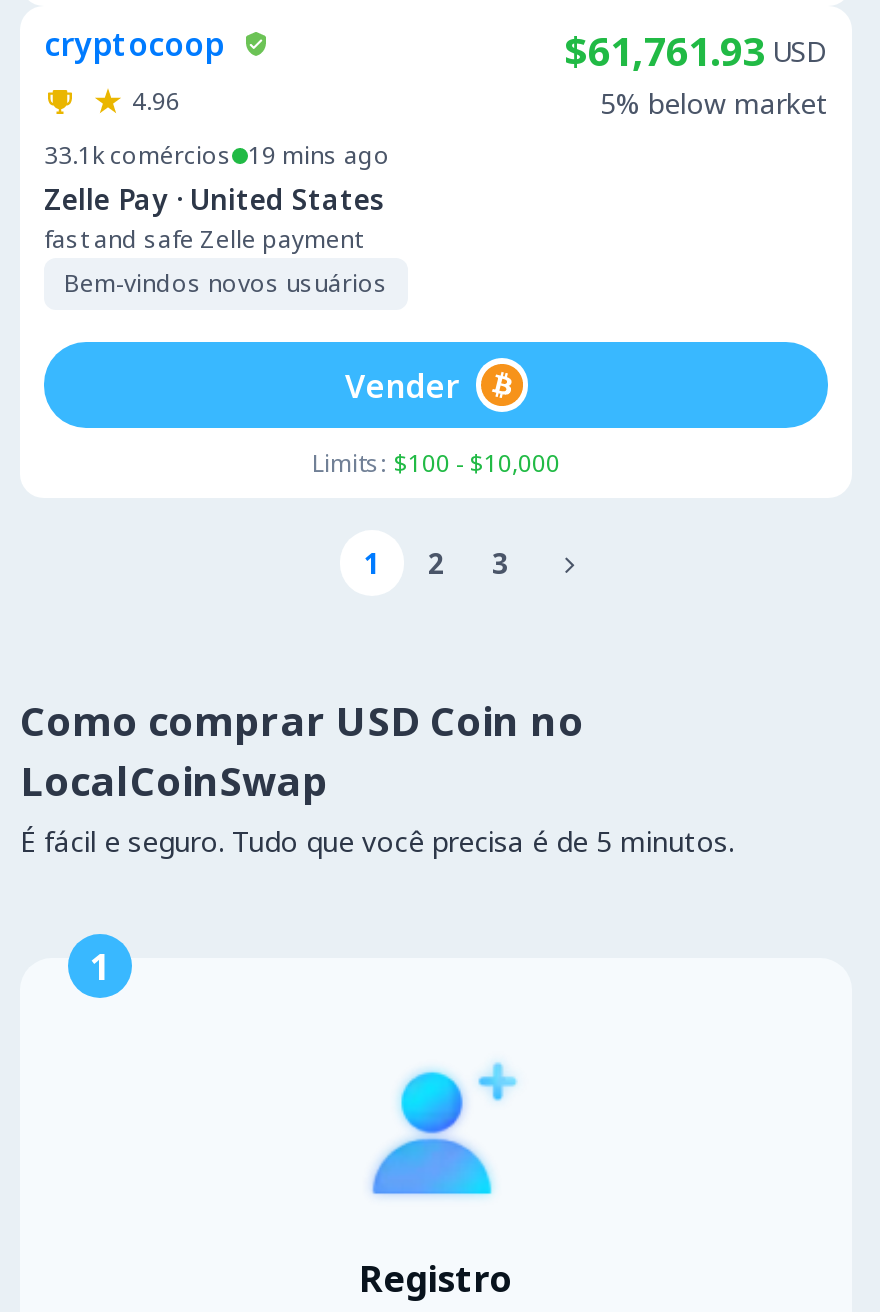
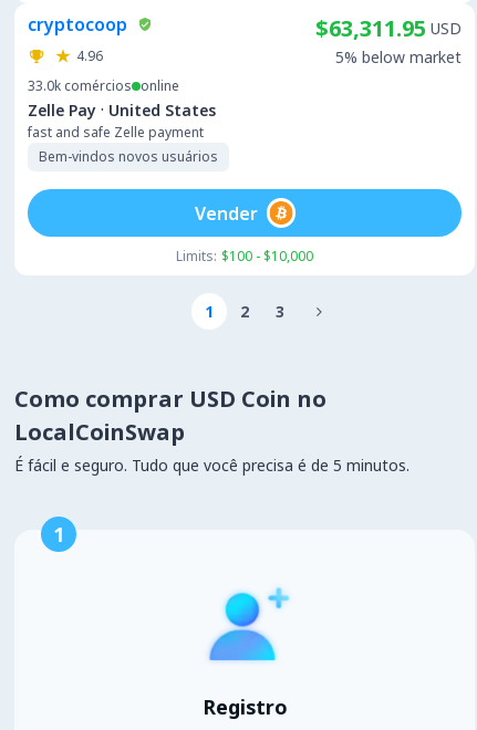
[564,24,828,78] $61,761.93 USD -> [315,13,462,43] $63,311.95 USD
[44,138,390,172] 33.1k comércios 19 mins ago -> [28,76,179,95] 33.0k comércios online

